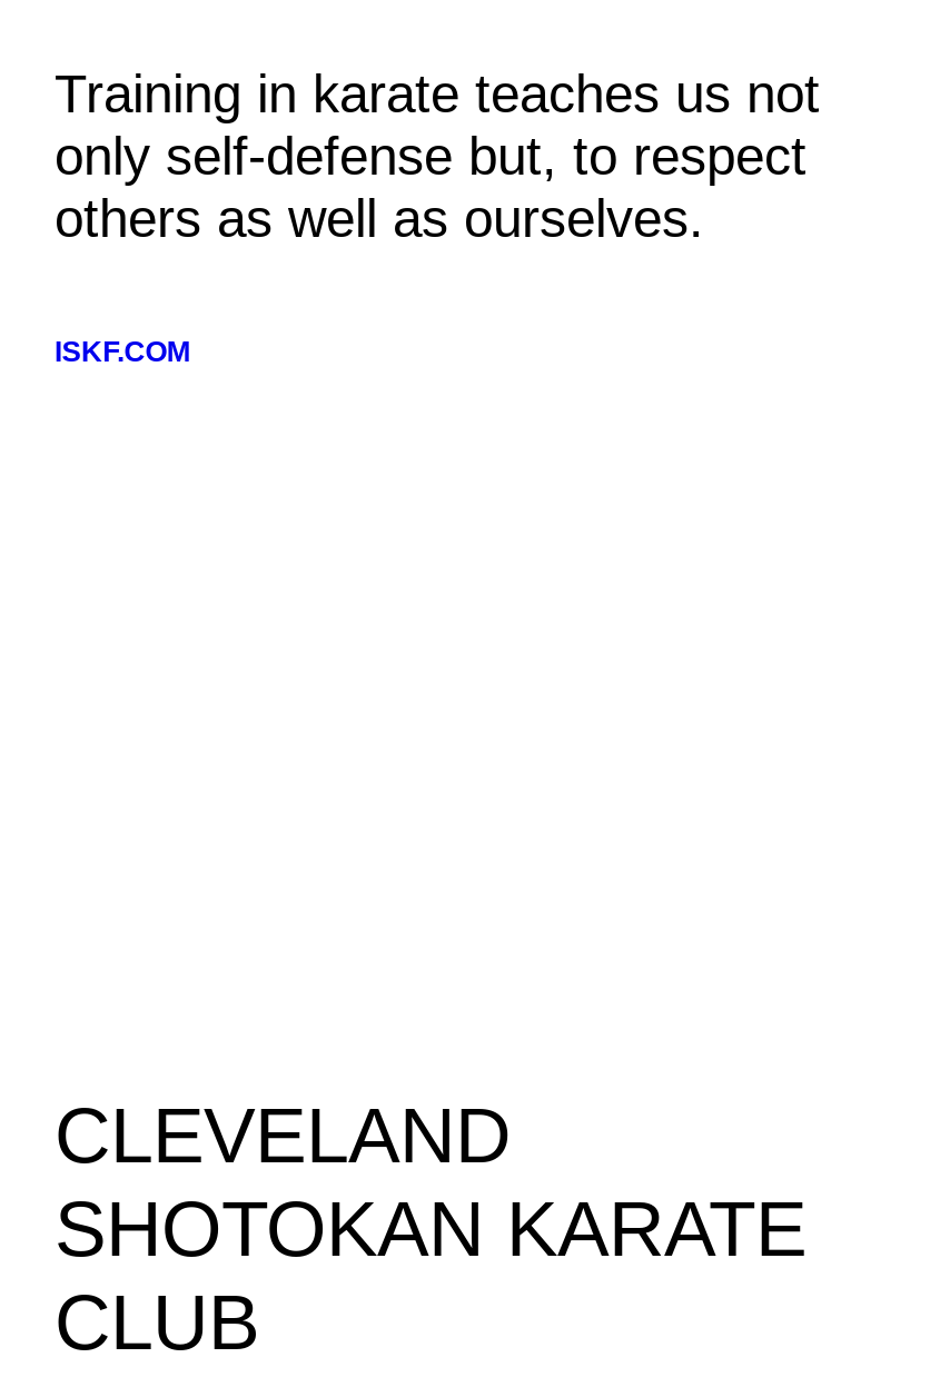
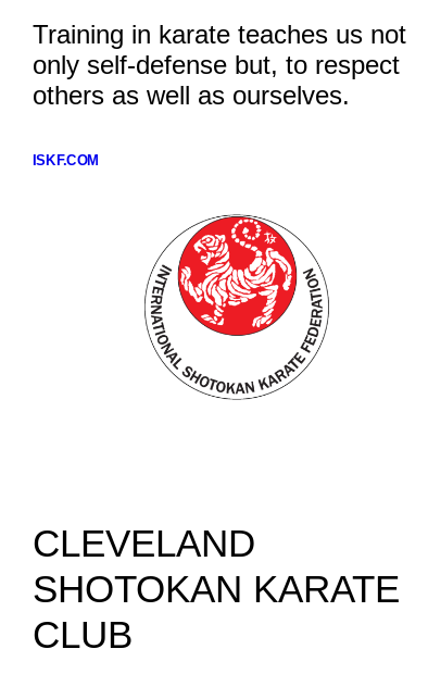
none -> [143,213,330,401] [image]

